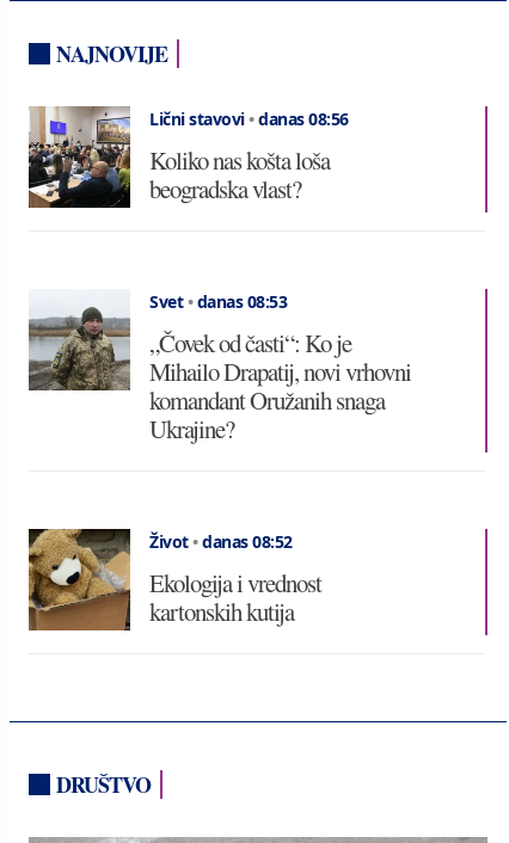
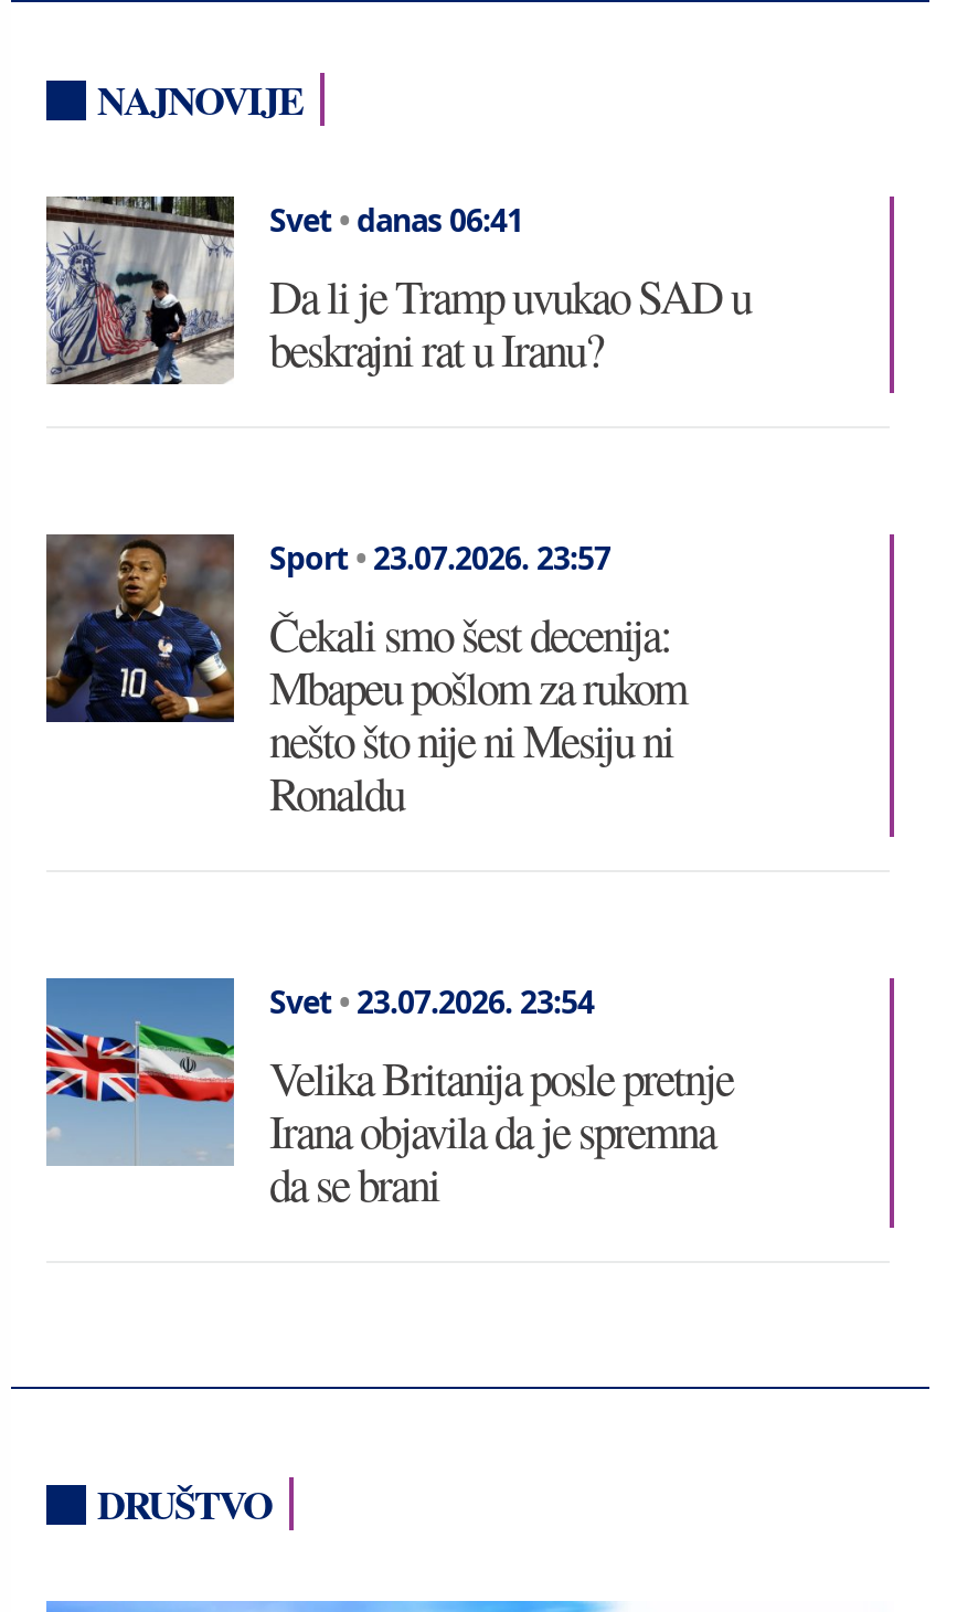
[27,105,348,209] [image] | Lični stavovi • danas 08:56 | Koliko nas košta loša | beogradska vlast? -> [44,194,751,386] [image] | Svet • danas 06:41 | Da li je Tramp uvukao SAD u | beskrajni rat u Iranu?
[29,289,411,446] [image] | Svet • danas 08:53 | „Čovek od časti“: Ko je | Mihailo Drapatij, novi vrhovni | komandant Oružanih snaga | Ukrajine? -> [44,532,687,824] [image] | Sport • 23.07.2026. 23:57 | Čekali smo šest decenija: | Mbapeu pošlom za rukom | nešto što nije ni Mesiju ni | Ronaldu
[27,528,321,632] [image] | Život • danas 08:52 | Ekologija i vrednost | kartonskih kutija -> [44,976,733,1215] [image] | Svet • 23.07.2026. 23:54 | Velika Britanija posle pretnje | Irana objavila da je spremna | da se brani

